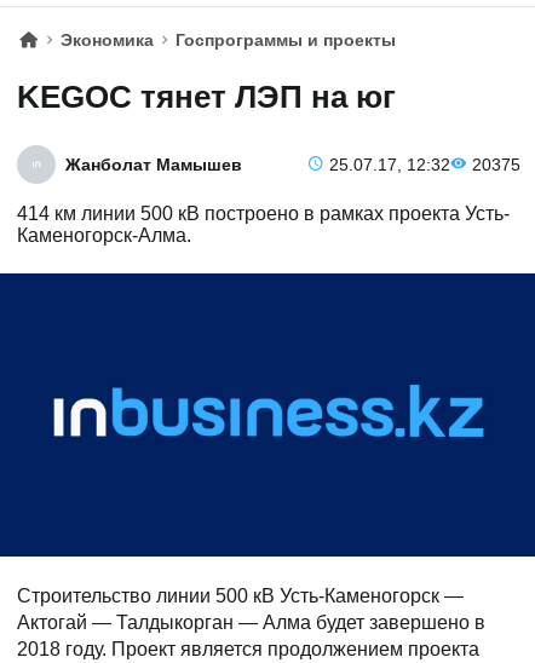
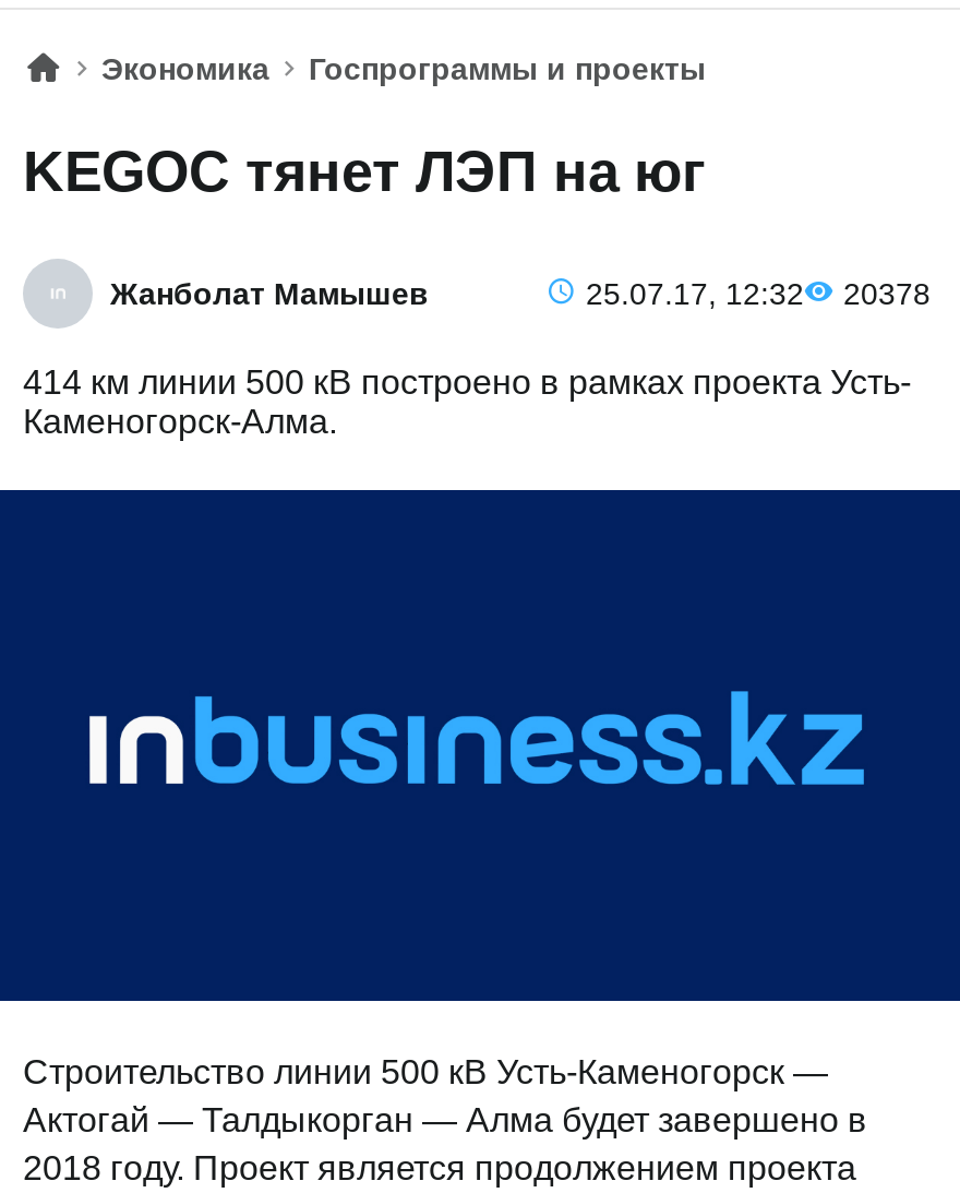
[329,155,520,174] 25.07.17, 12:32 20375 -> [586,276,931,311] 25.07.17, 12:32 20378

